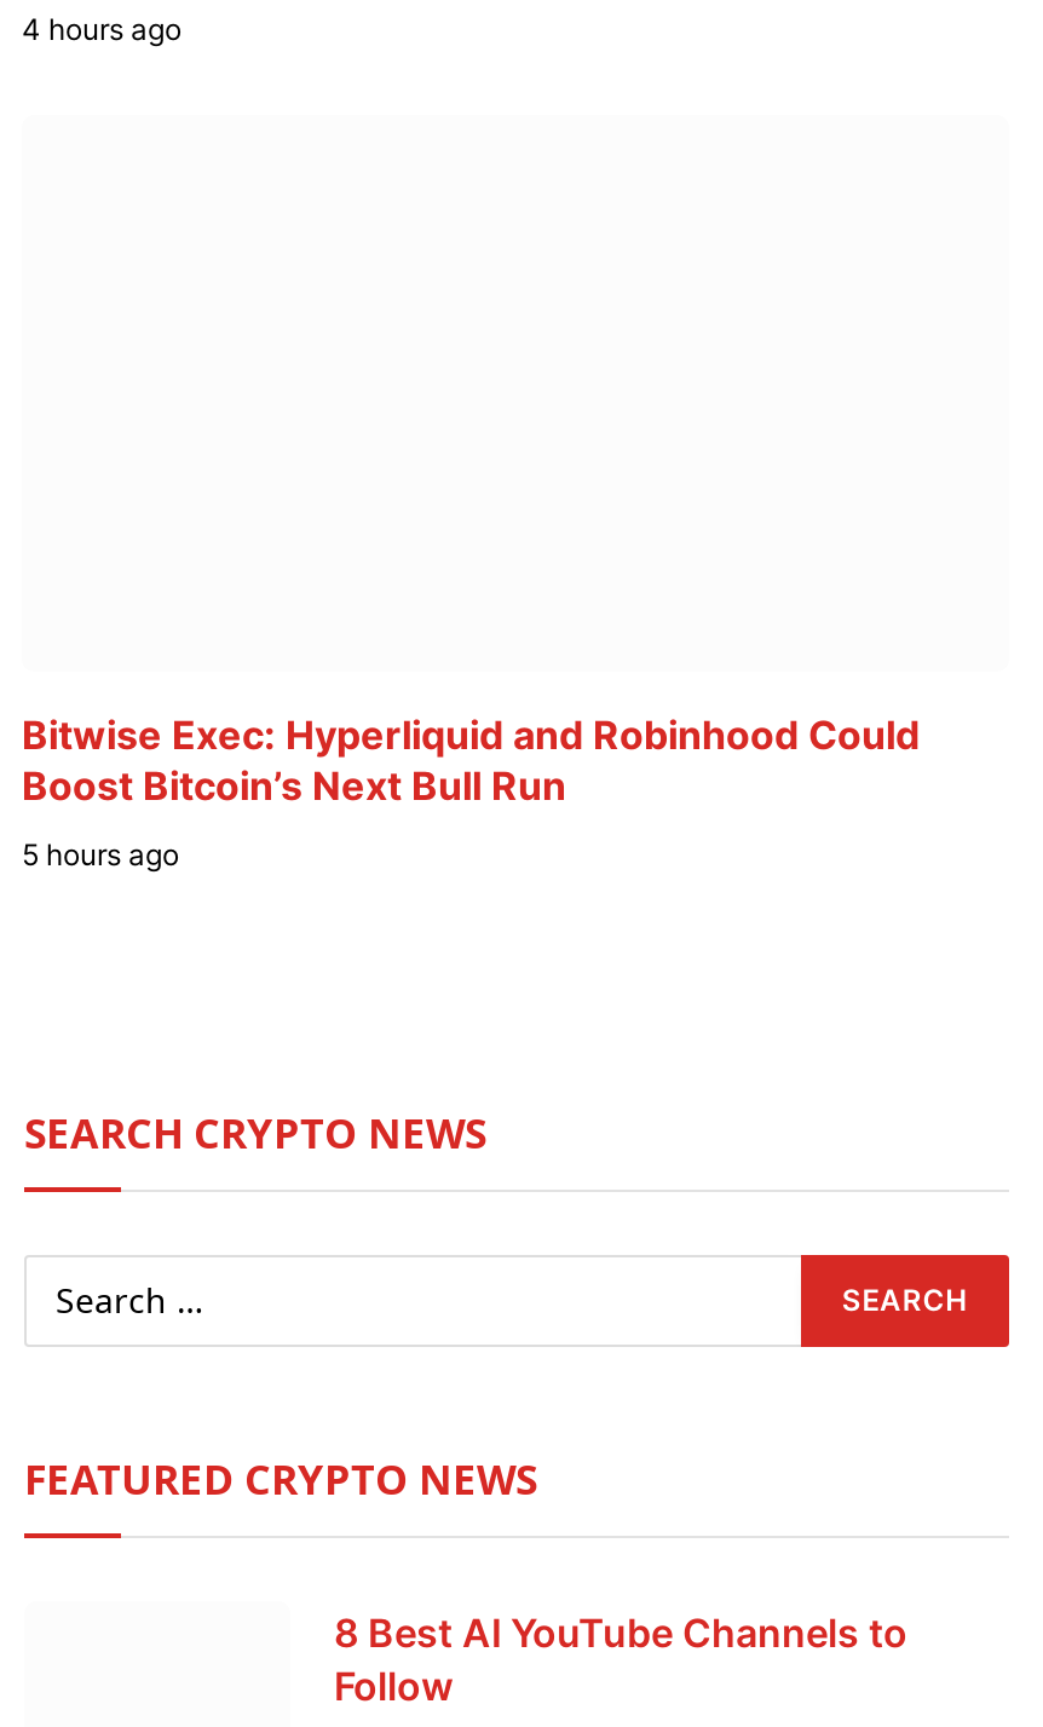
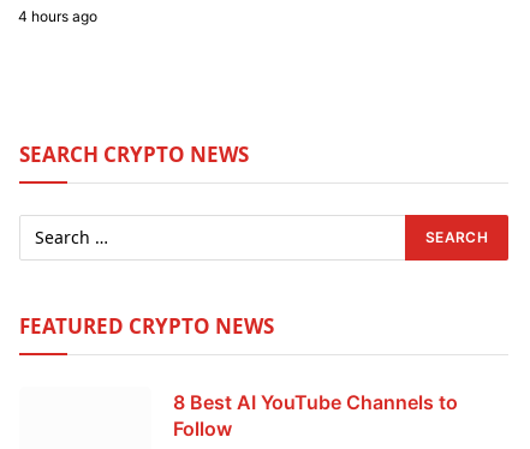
[22,710,920,872] Bitwise Exec: Hyperliquid and Robinhood Could | Boost Bitcoin’s Next Bull Run | 5 hours ago -> none

